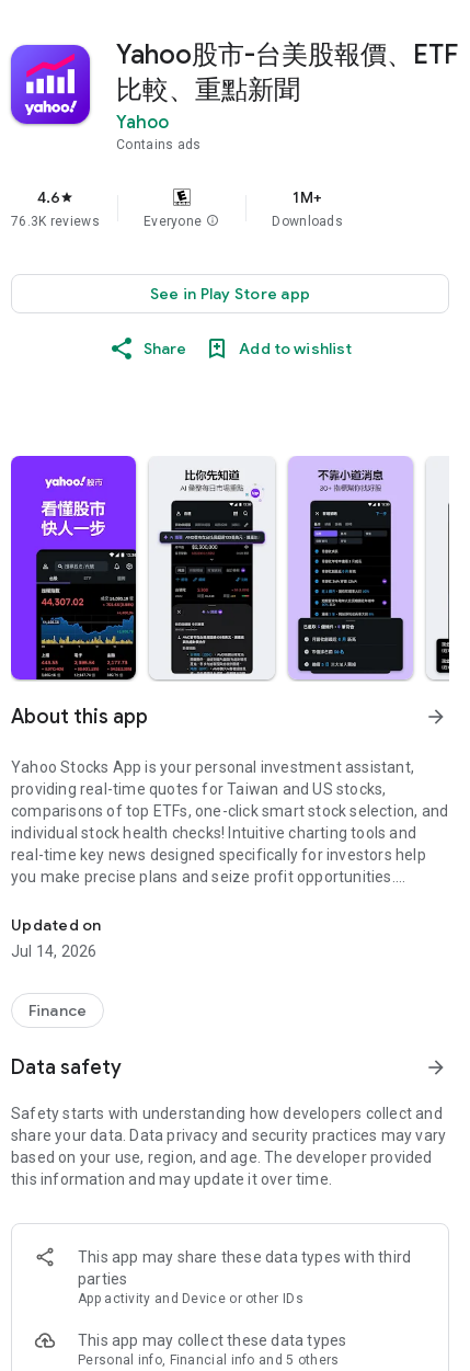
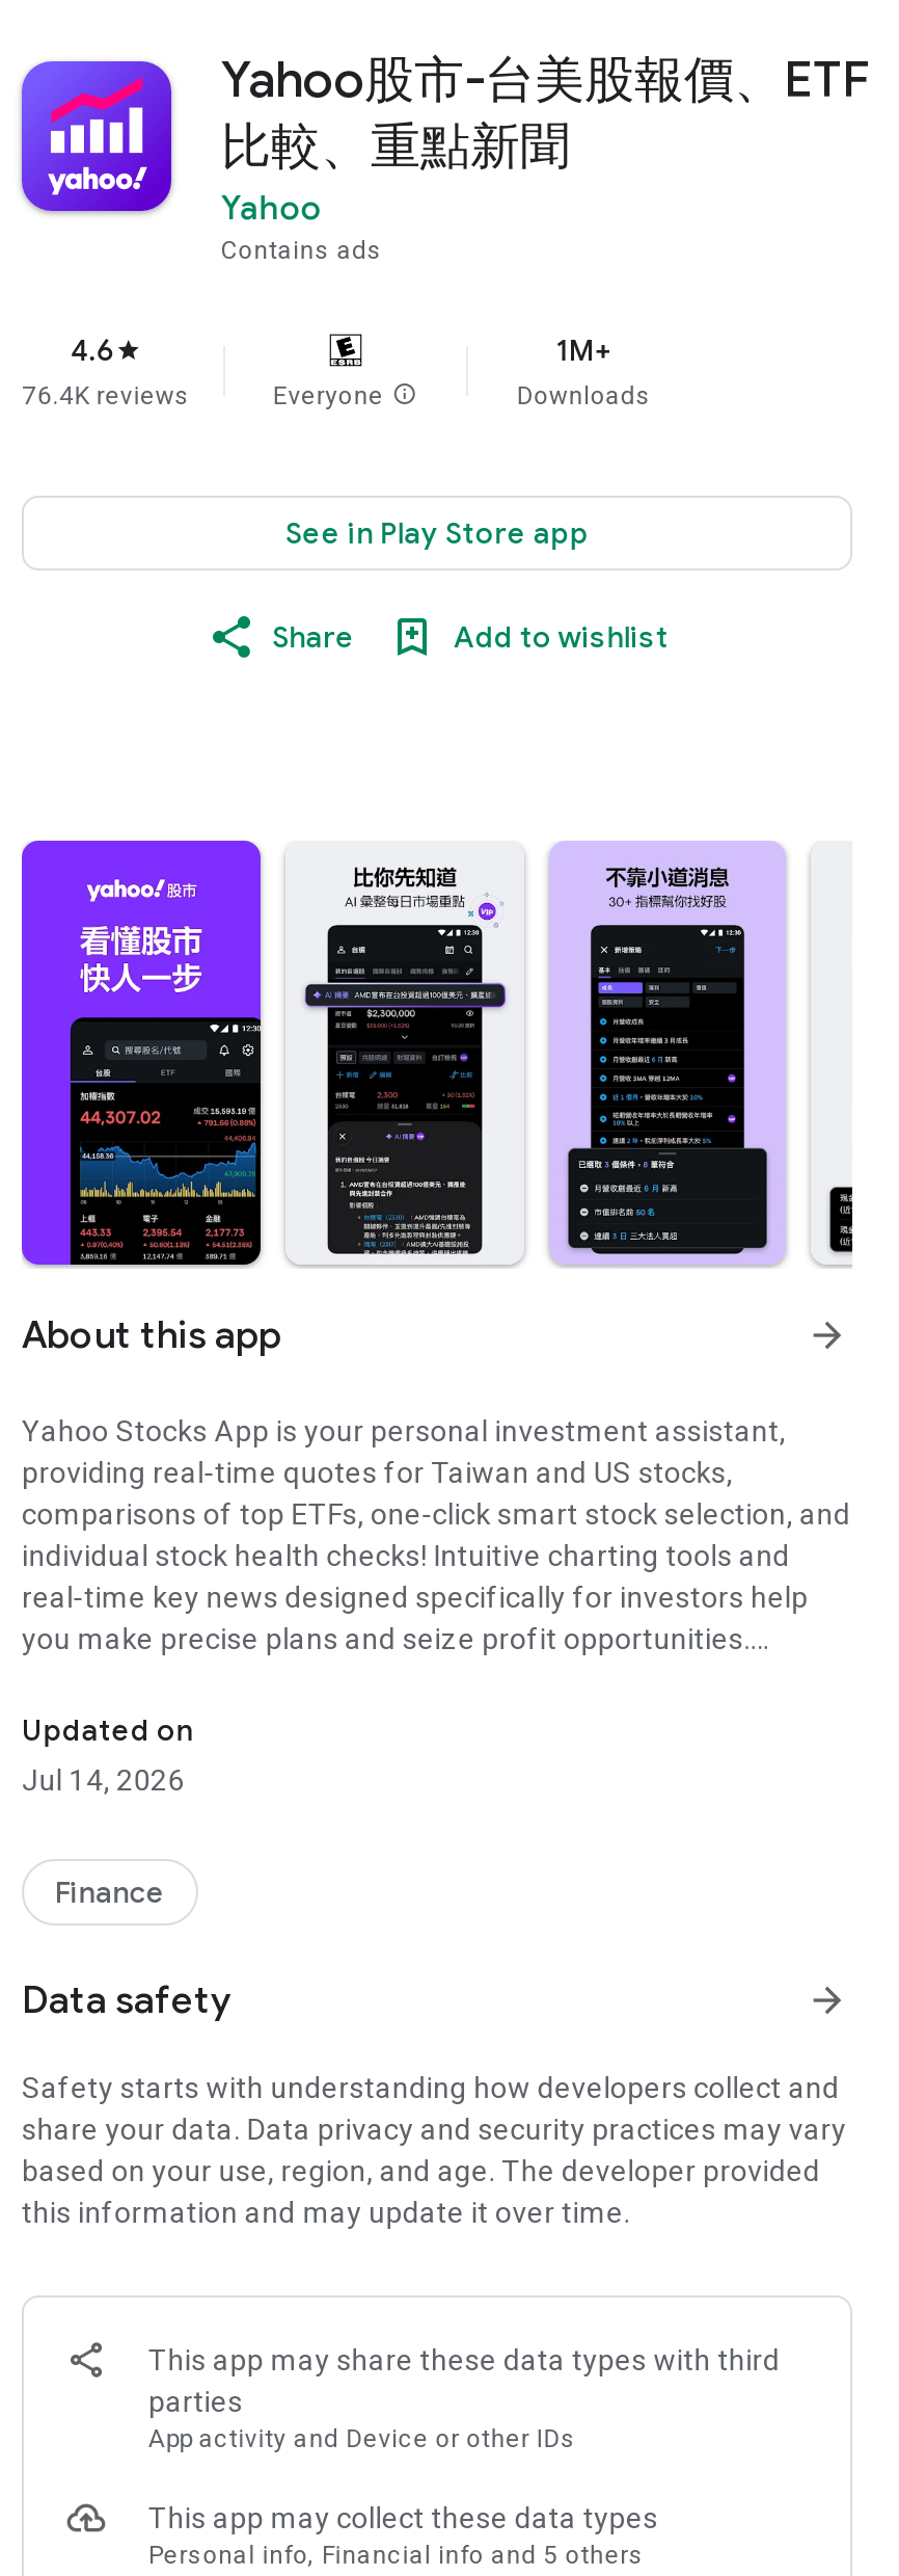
[11,214,100,229] 76.3K reviews -> [22,381,190,410] 76.4K reviews

